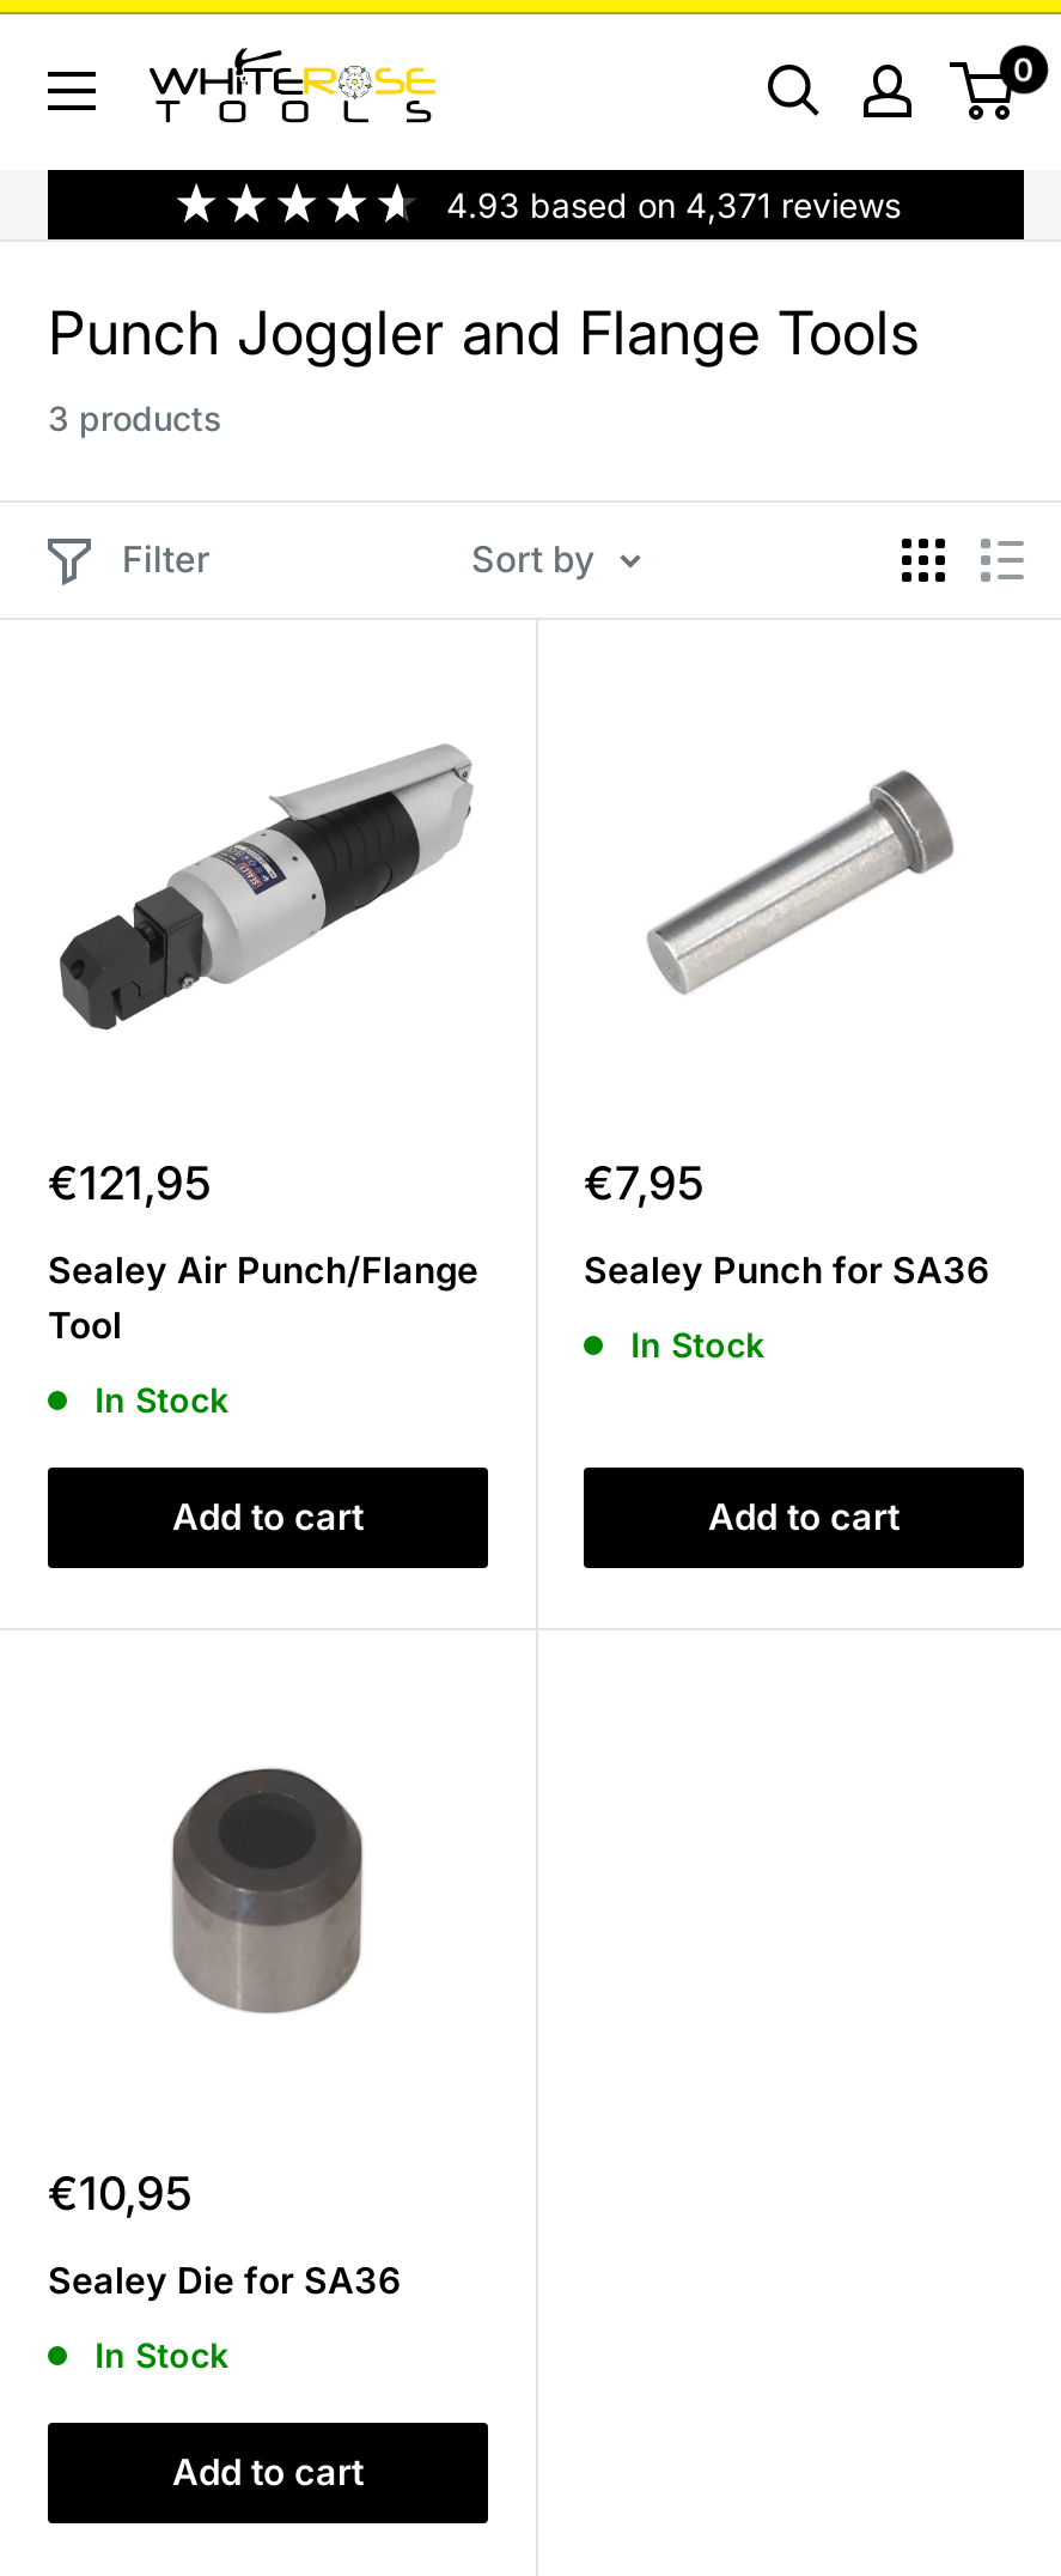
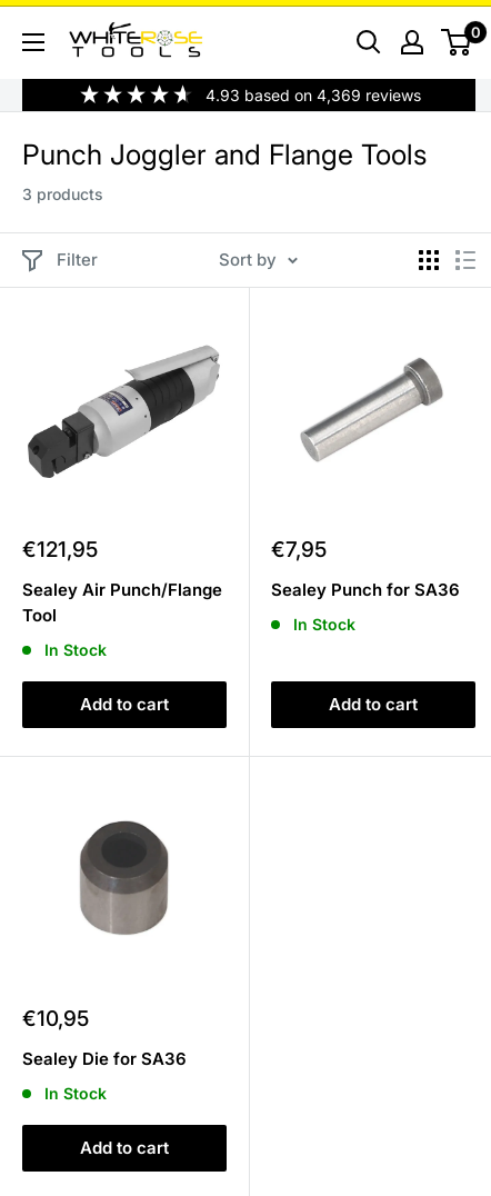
[446,184,901,225] 4.93 based on 4,371 reviews -> [205,85,420,104] 4.93 based on 4,369 reviews

